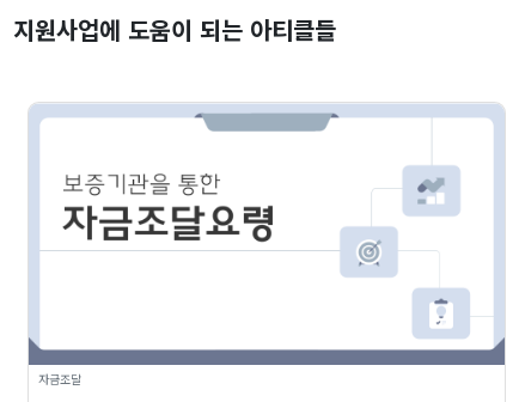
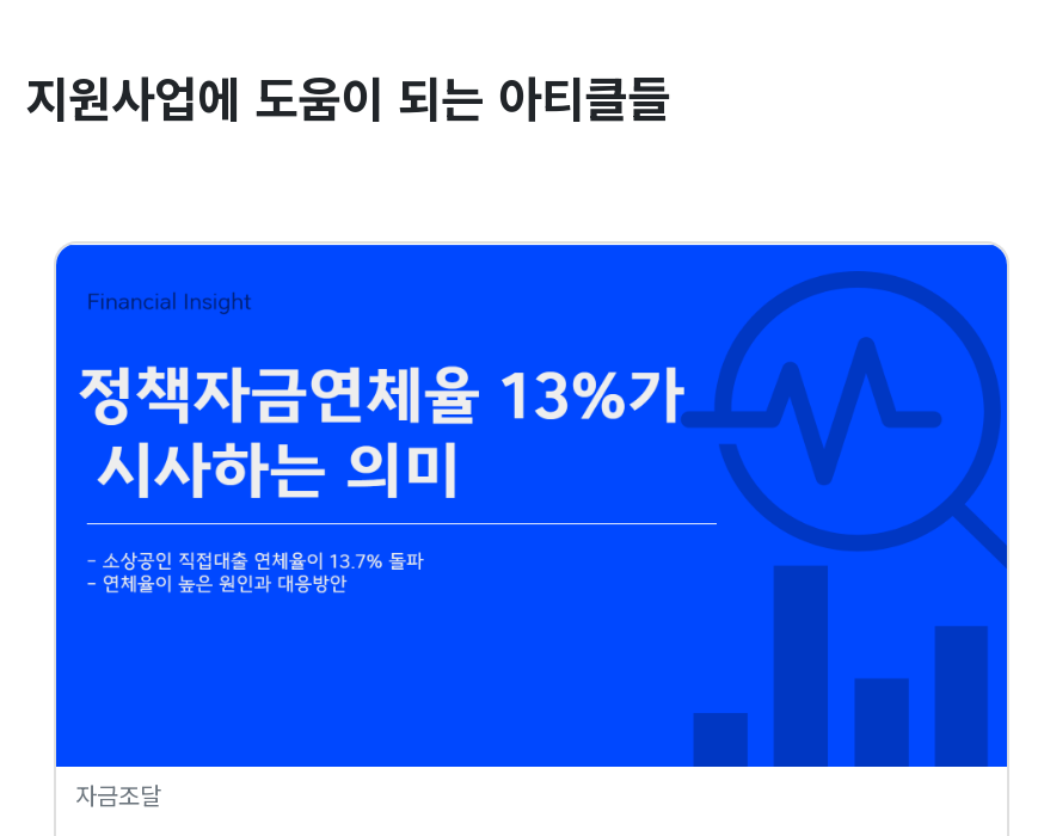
[28,103,506,366] [image] -> [54,244,1009,769] [image]

